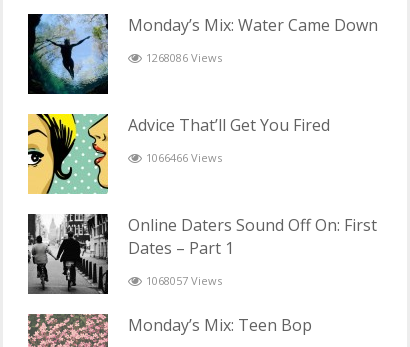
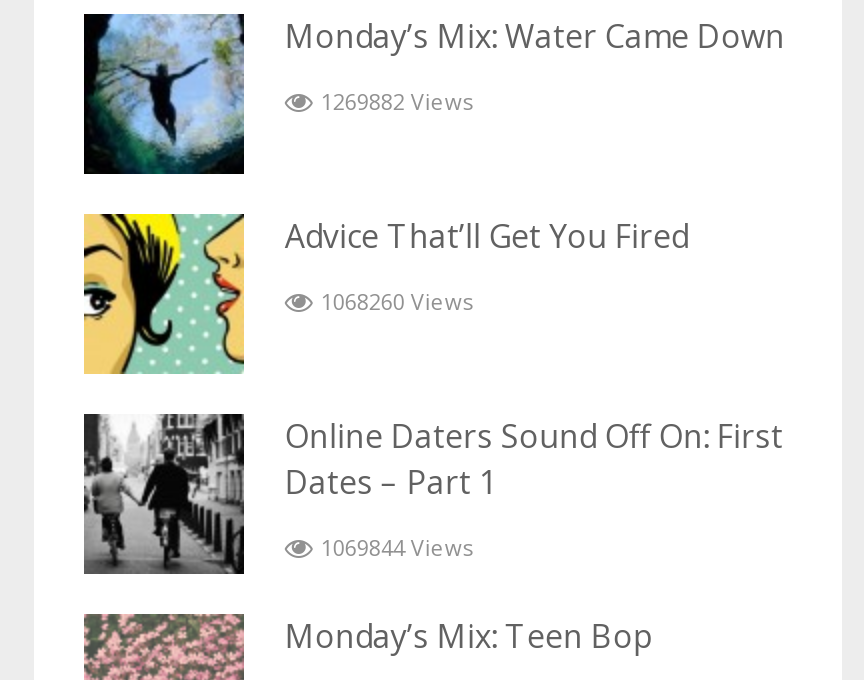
[143,50,222,65] 1268086 Views -> [315,86,473,116] 1269882 Views
[143,150,222,165] 1066466 Views -> [315,286,473,316] 1068260 Views
[143,273,222,288] 1068057 Views -> [315,532,473,562] 1069844 Views

